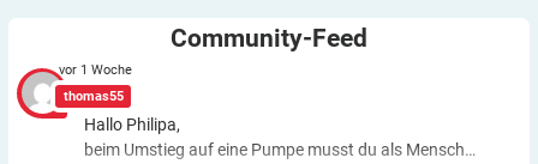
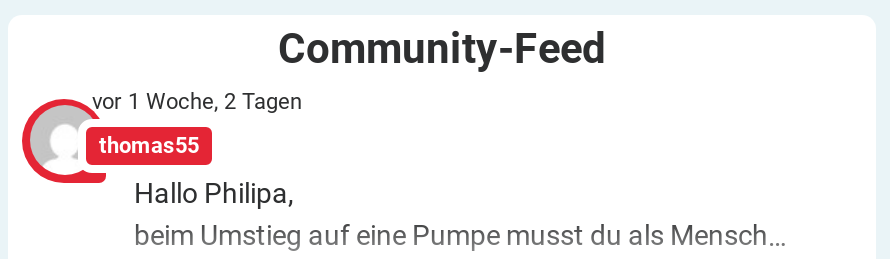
[59,62,132,78] vor 1 Woche -> [92,89,302,115] vor 1 Woche, 2 Tagen

